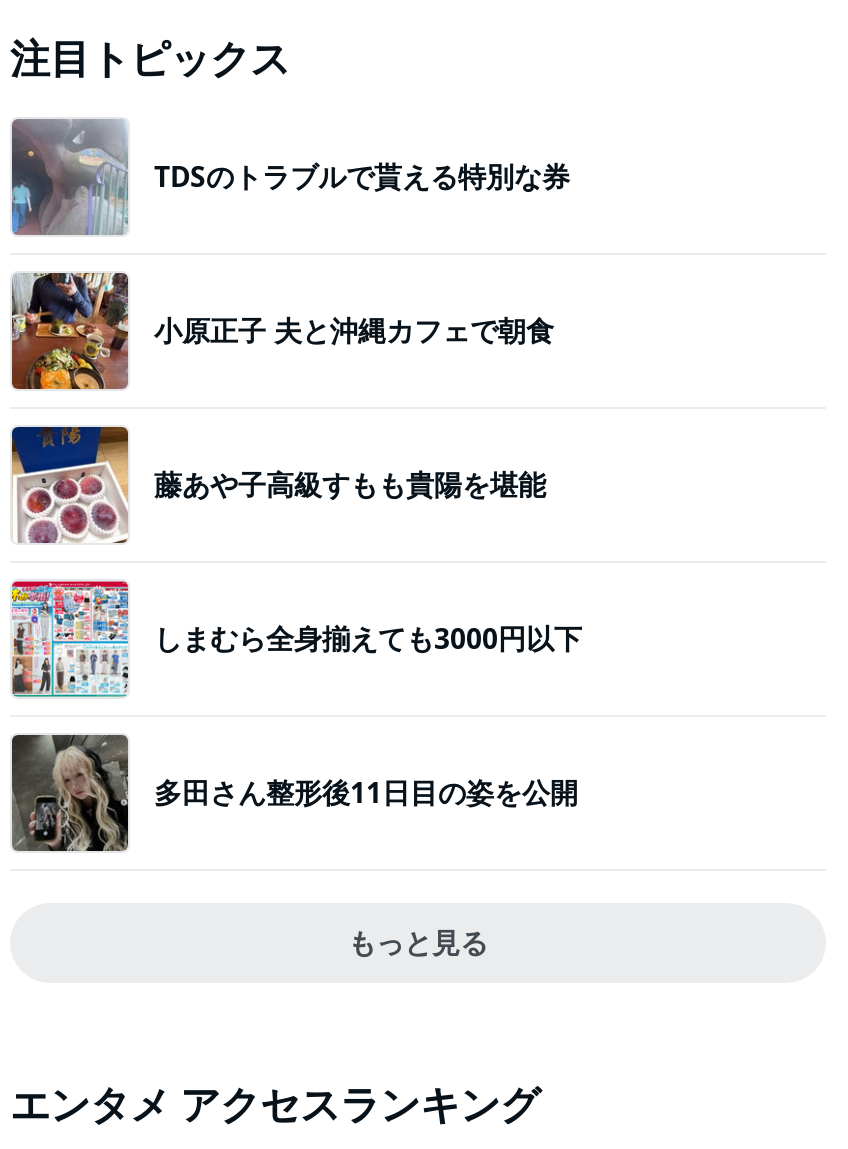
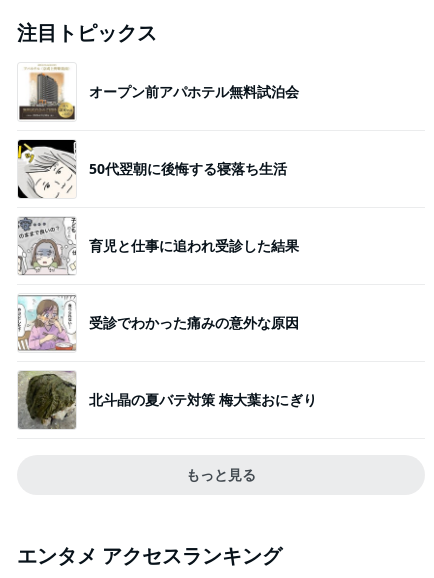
[10,117,570,235] [image] | TDSのトラブルで貰える特別な券 -> [18,63,299,120] [image] | オープン前アパホテル無料試泊会
[10,271,554,391] [image] | 小原正子 夫と沖縄カフェで朝食 -> [17,139,287,199] [image] | 50代翌朝に後悔する寝落ち生活
[10,425,546,543] [image] | 藤あや子高級すもも貴陽を堪能 -> [17,216,299,275] [image] | 育児と仕事に追われ受診した結果
[10,579,582,699] [image] | しまむら全身揃えても3000円以下 -> [17,294,299,352] [image] | 受診でわかった痛みの意外な原因
[12,735,578,853] [image] | 多田さん整形後11日目の姿を公開 -> [17,370,317,430] [image] | 北斗晶の夏バテ対策 梅大葉おにぎり

